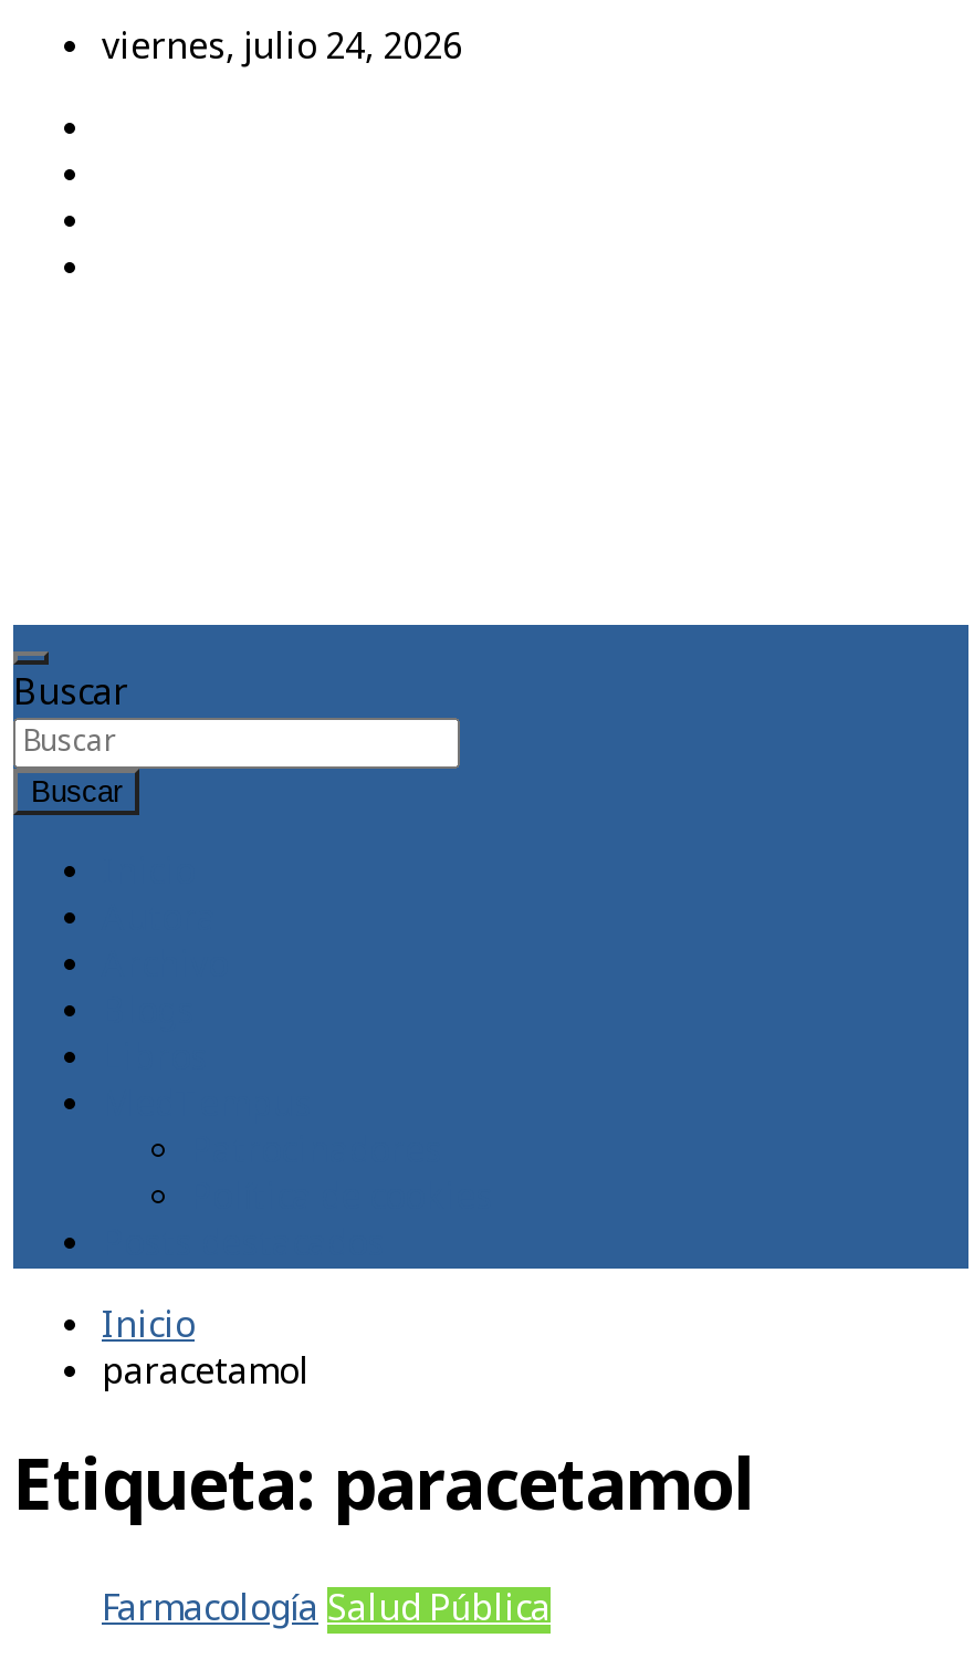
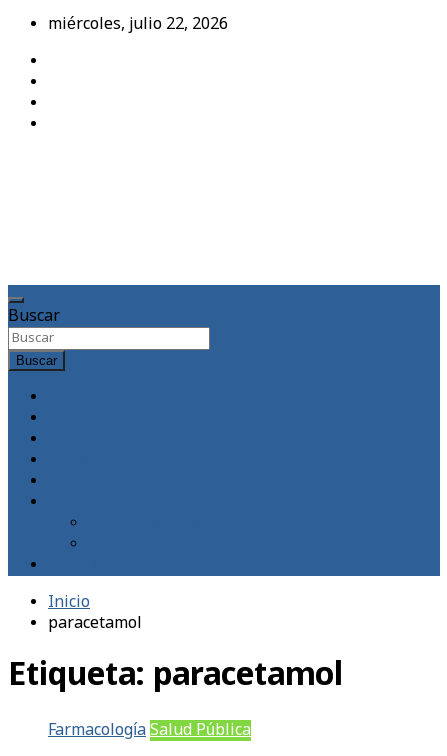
[102,25,462,72] viernes, julio 24, 2026 -> [48,14,228,35] miércoles, julio 22, 2026

